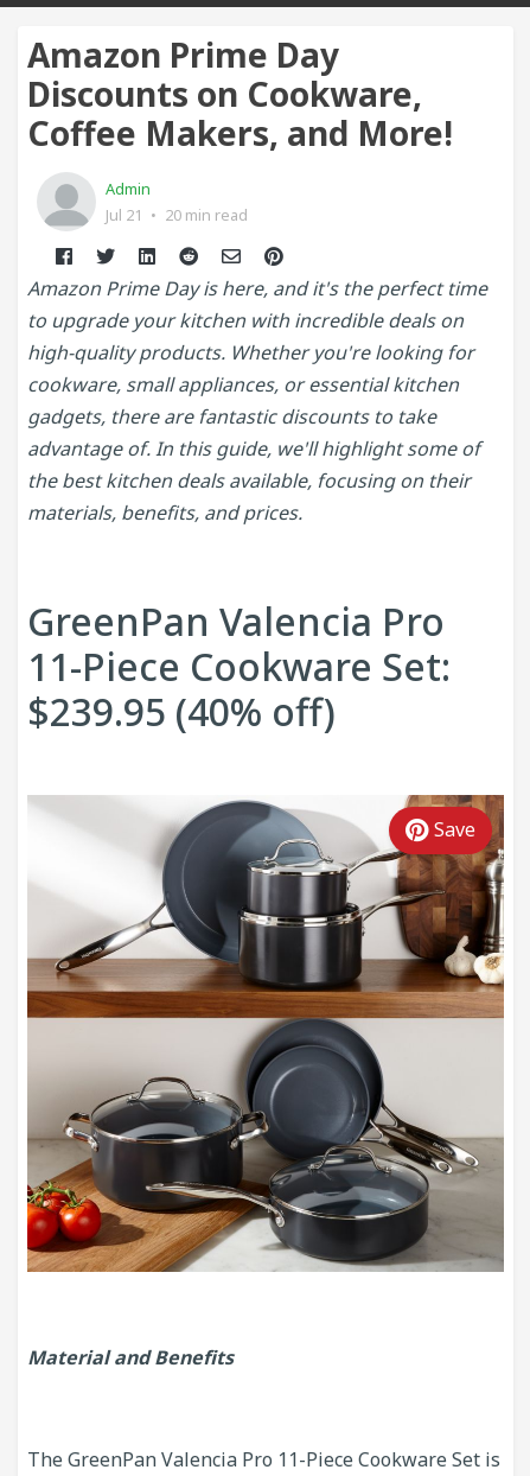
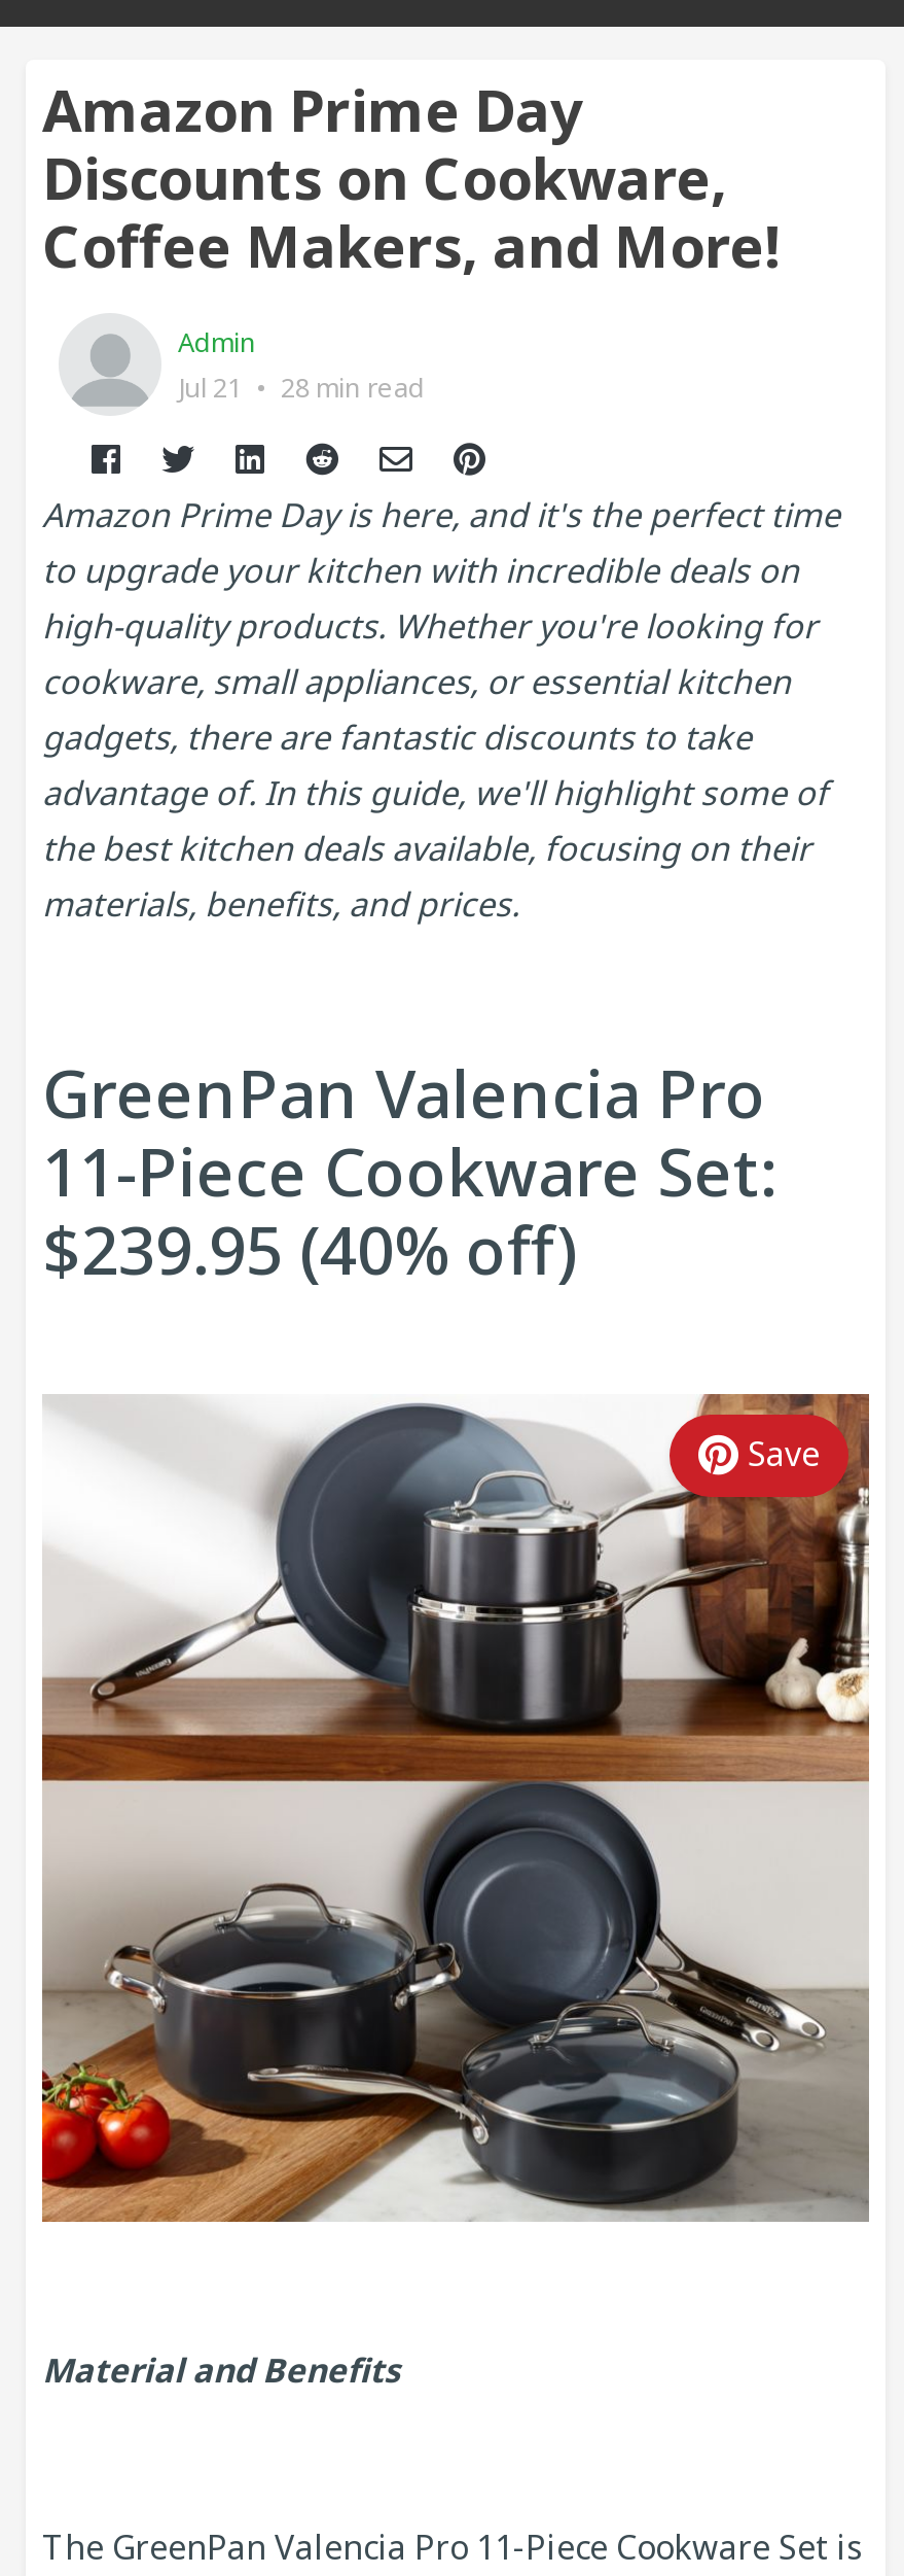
[106,204,248,225] Jul 21 • 20 min read -> [178,368,425,405] Jul 21 • 28 min read

